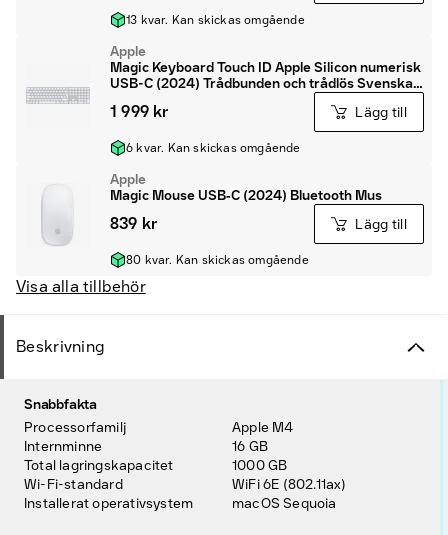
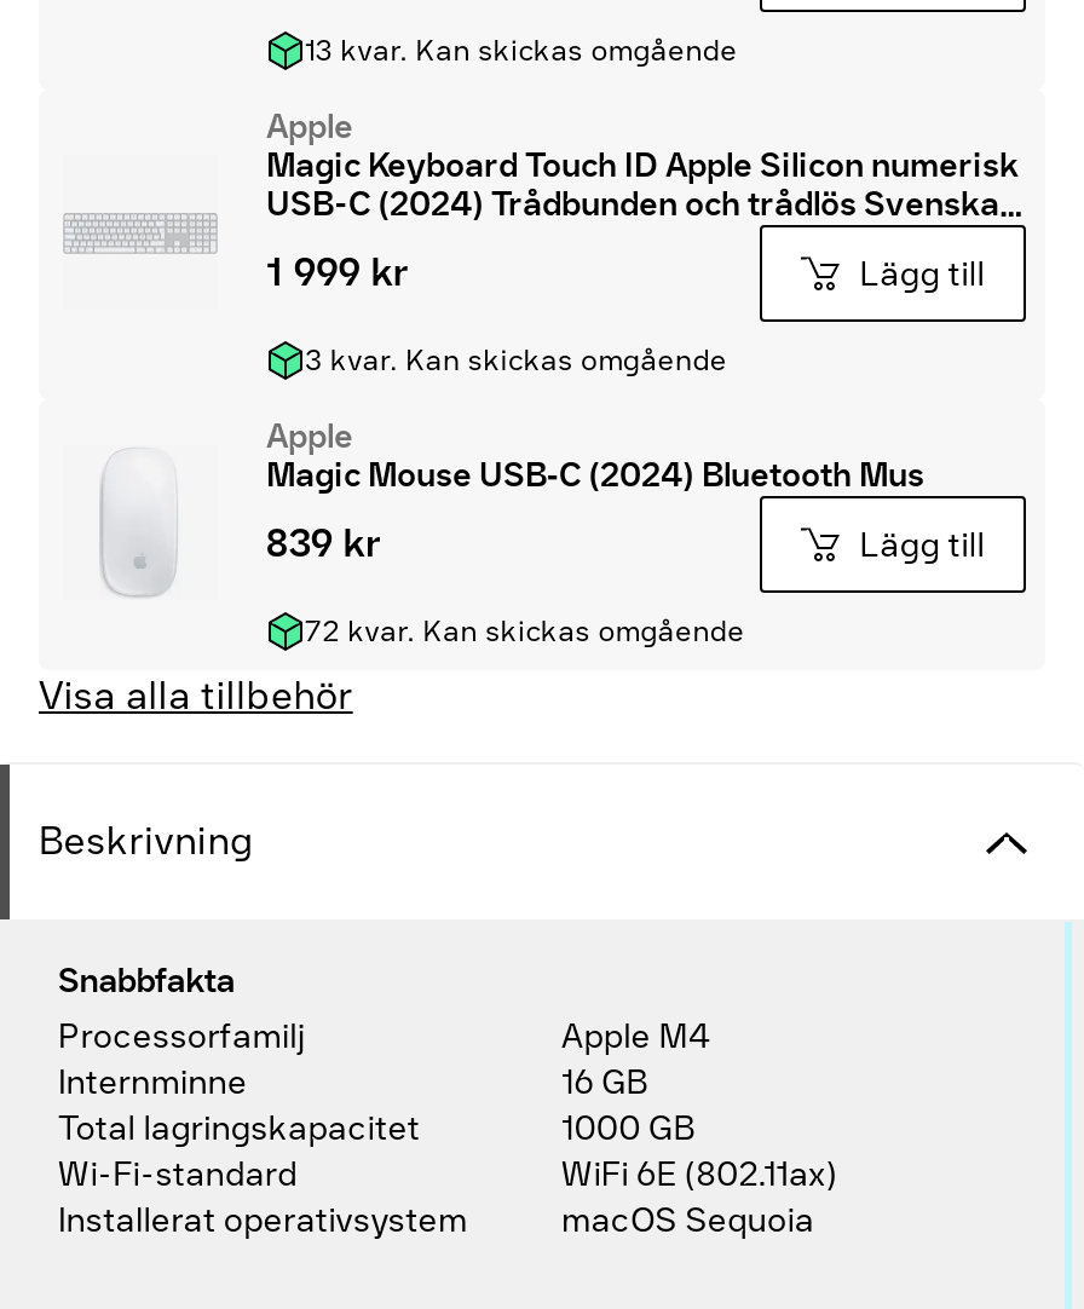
[126,141,301,155] 6 kvar. Kan skickas omgående -> [305,345,727,378] 3 kvar. Kan skickas omgående
[126,253,309,267] 80 kvar. Kan skickas omgående -> [305,616,745,649] 72 kvar. Kan skickas omgående

